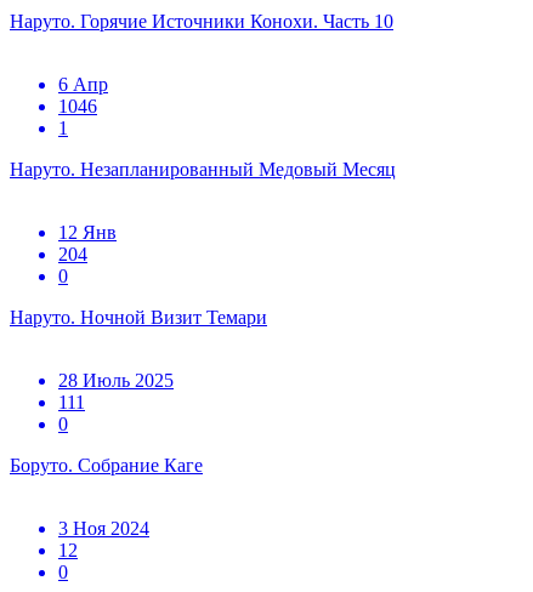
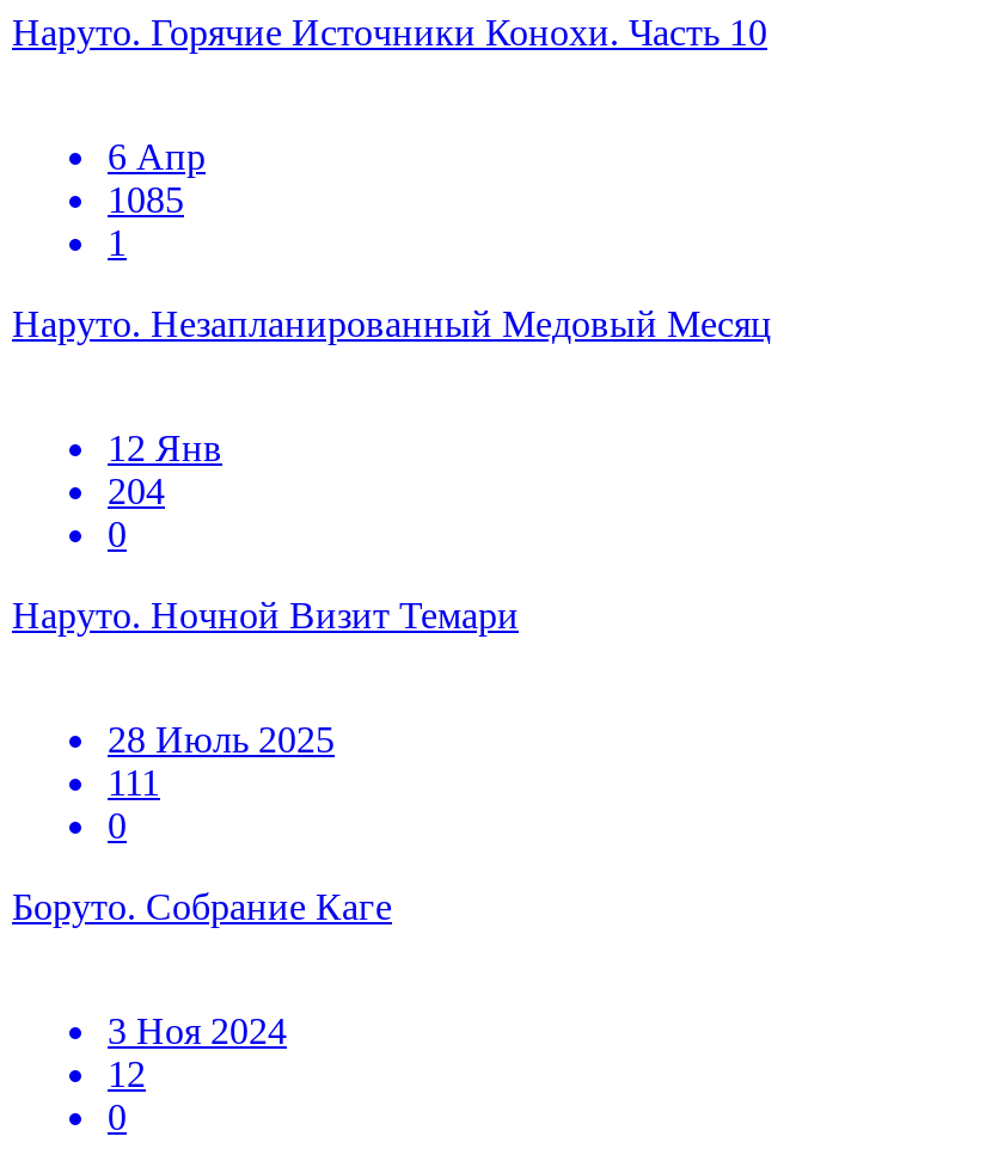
[58,96,97,116] 1046 -> [108,179,184,219] 1085

